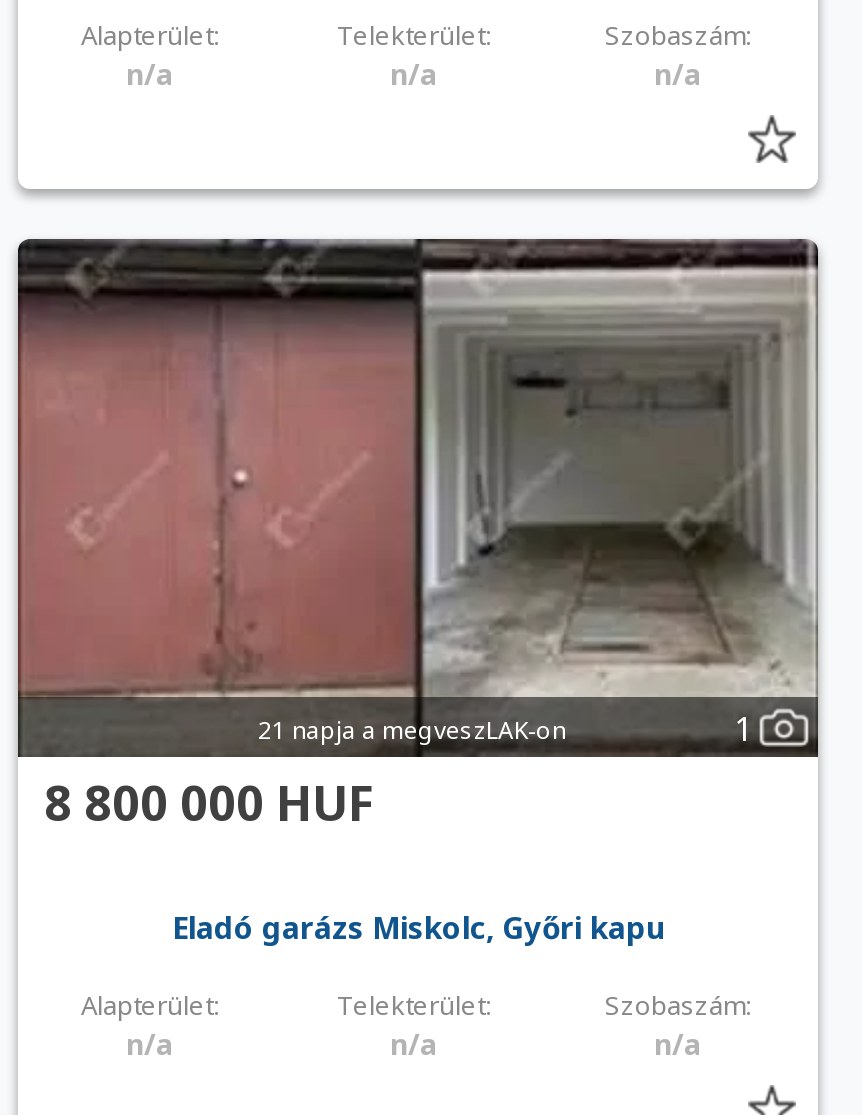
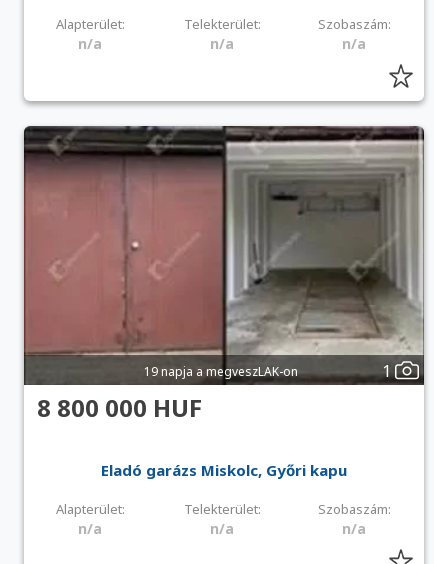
[258,713,566,747] 21 napja a megveszLAK-on -> [144,363,298,380] 19 napja a megveszLAK-on

